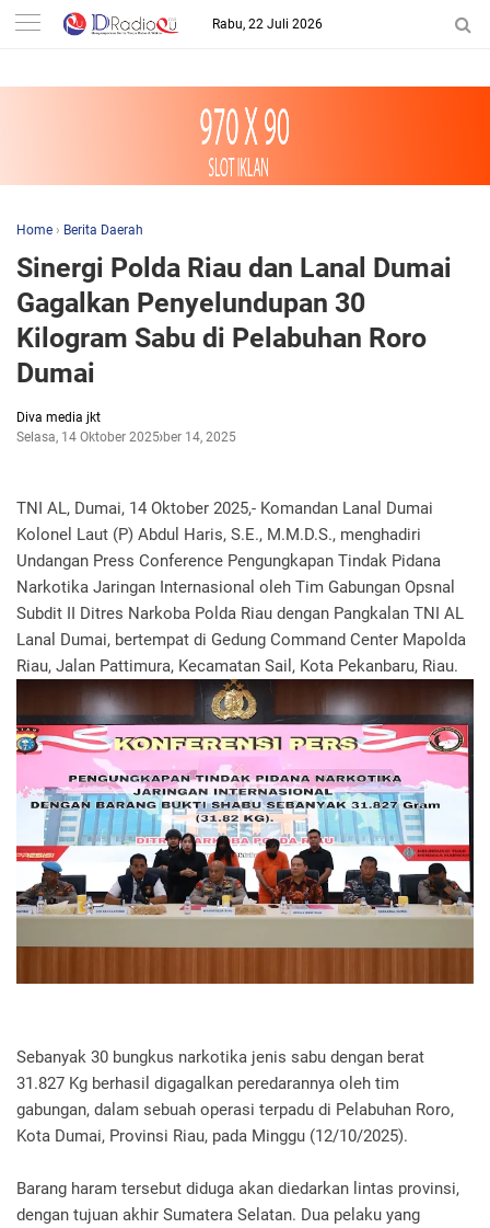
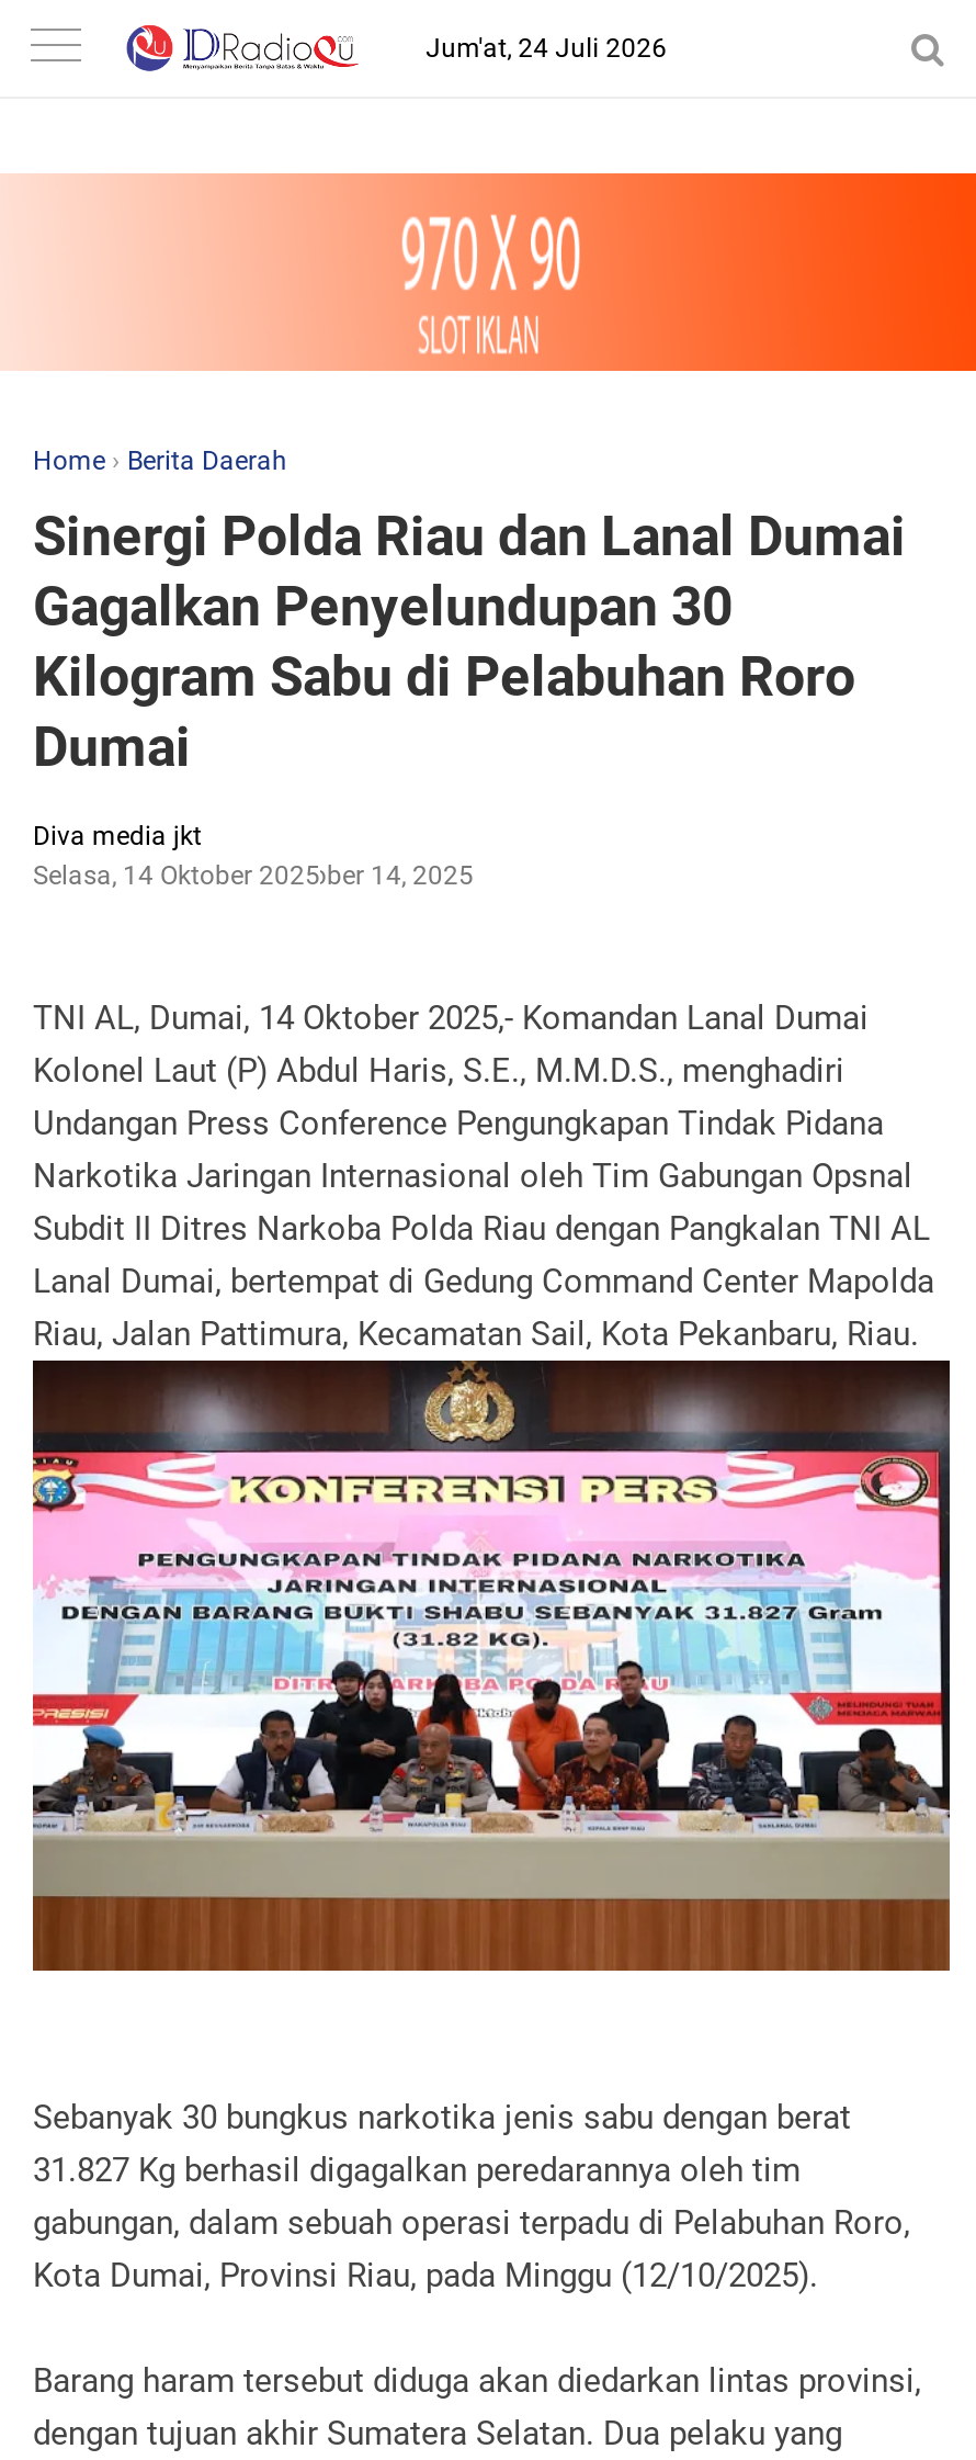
[212,16,323,32] Rabu, 22 Juli 2026 -> [426,33,667,64] Jum'at, 24 Juli 2026

